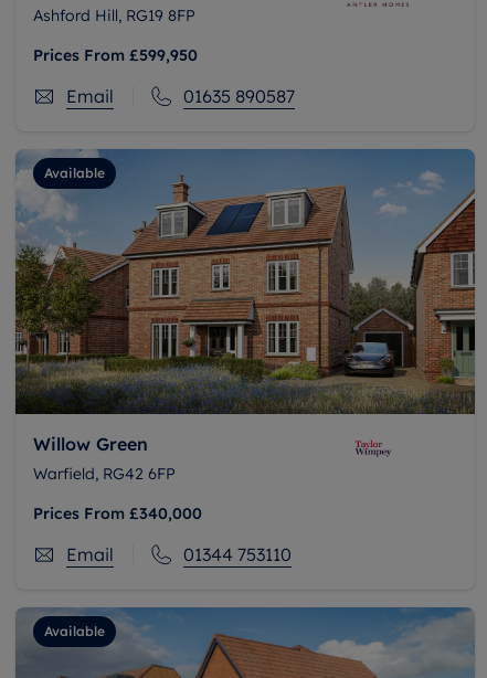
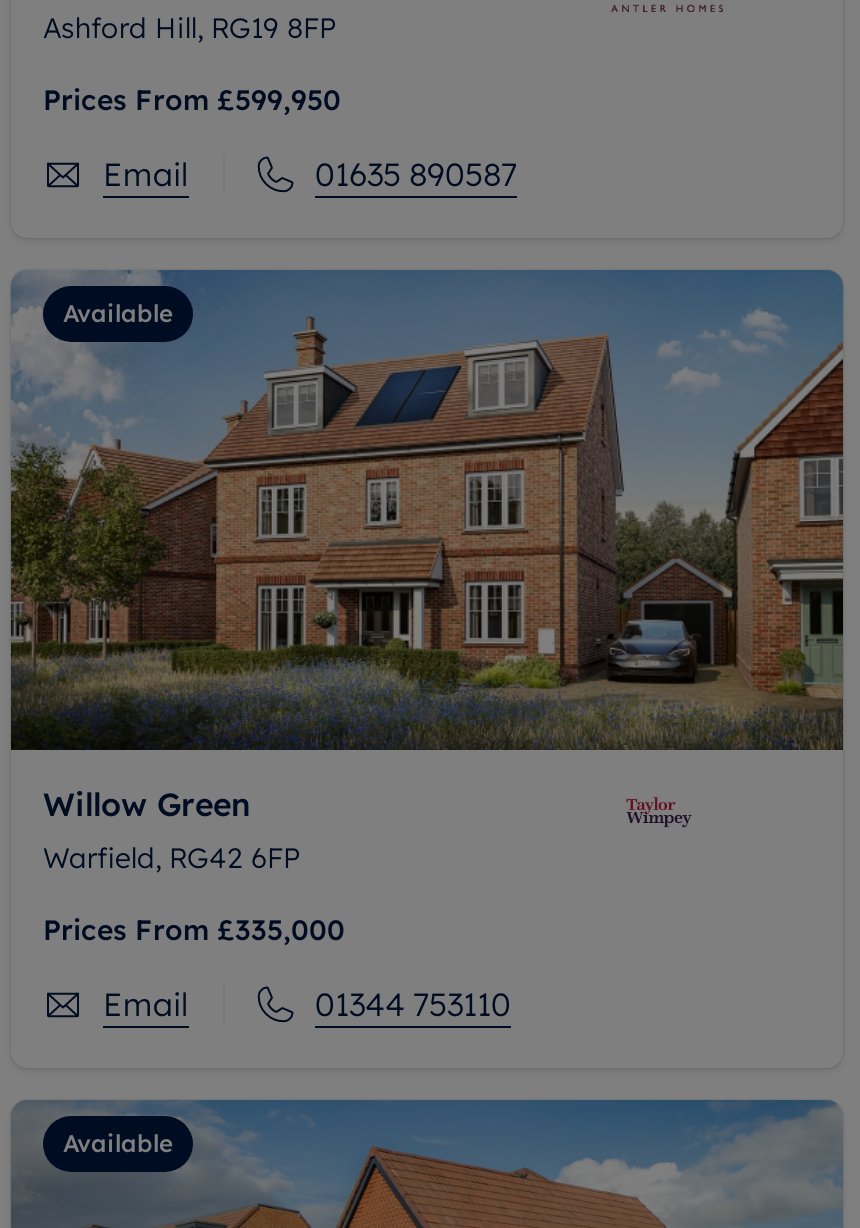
[33,504,202,523] Prices From £340,000 -> [43,912,345,948] Prices From £335,000

